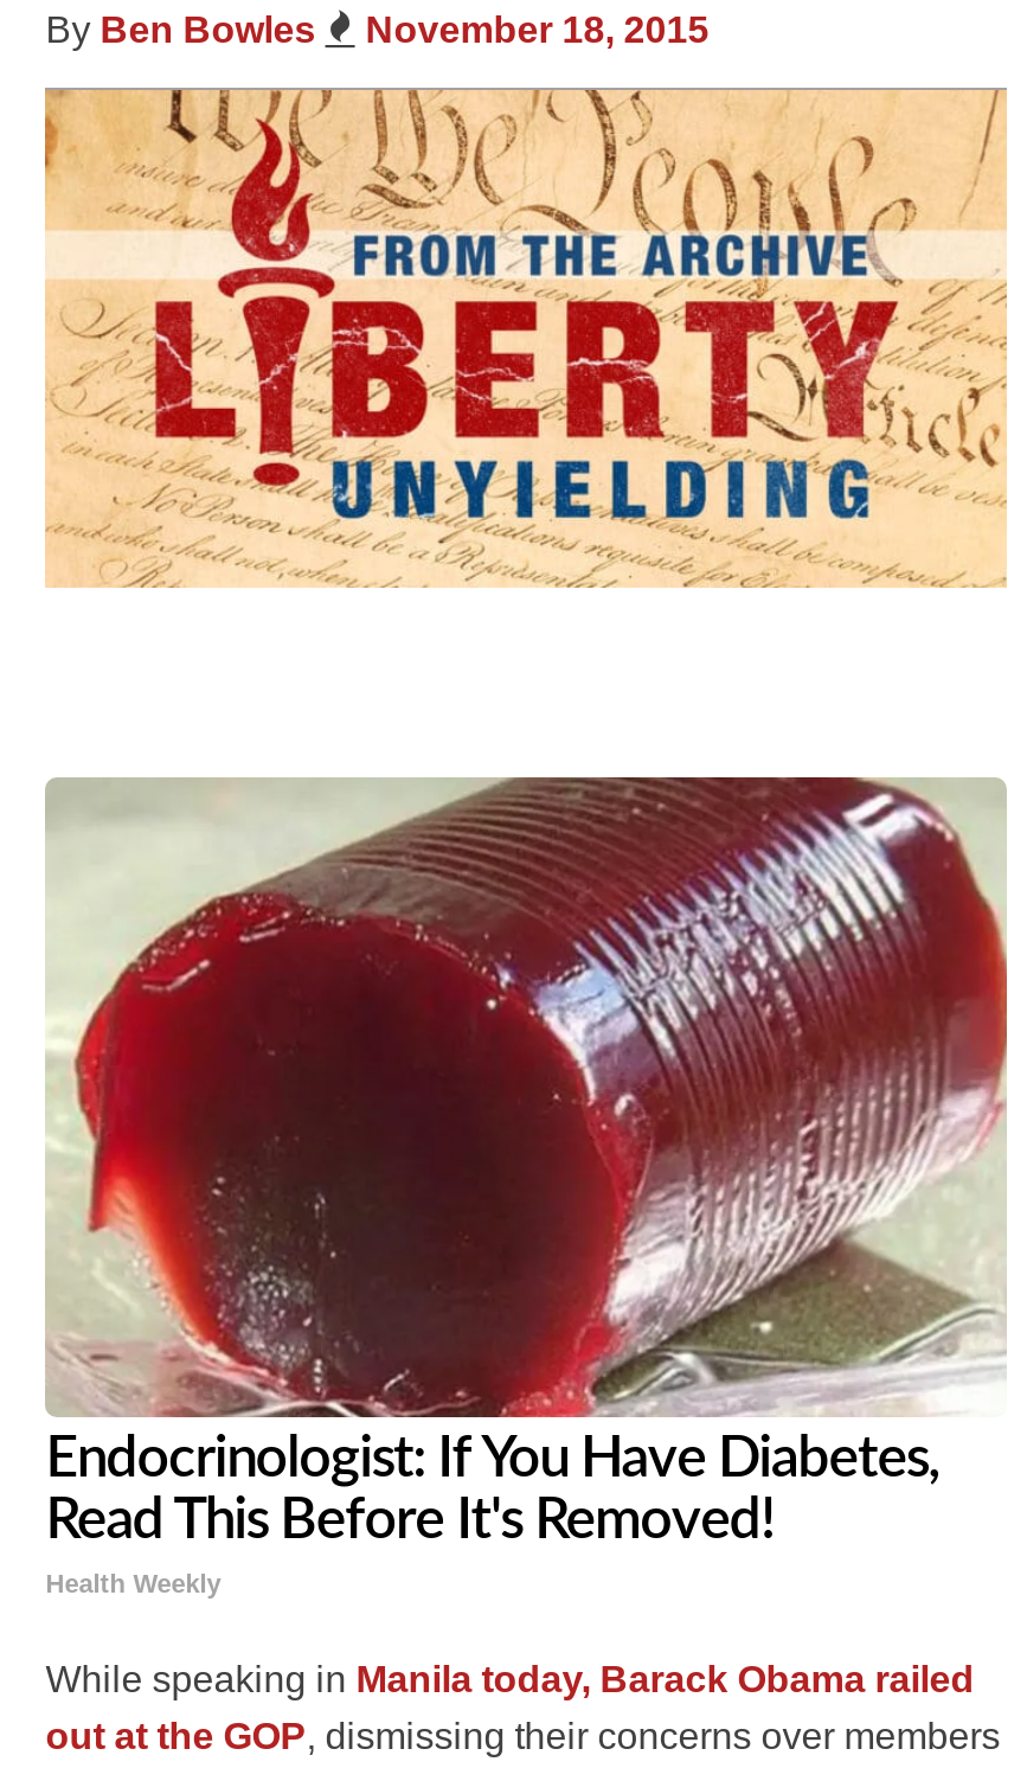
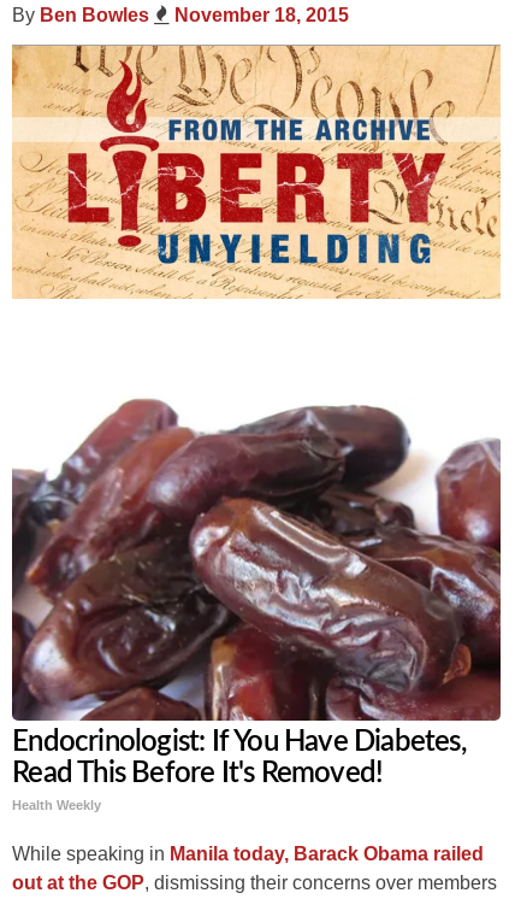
[45,775,1009,1420] [image] -> [11,395,502,722] [image]

